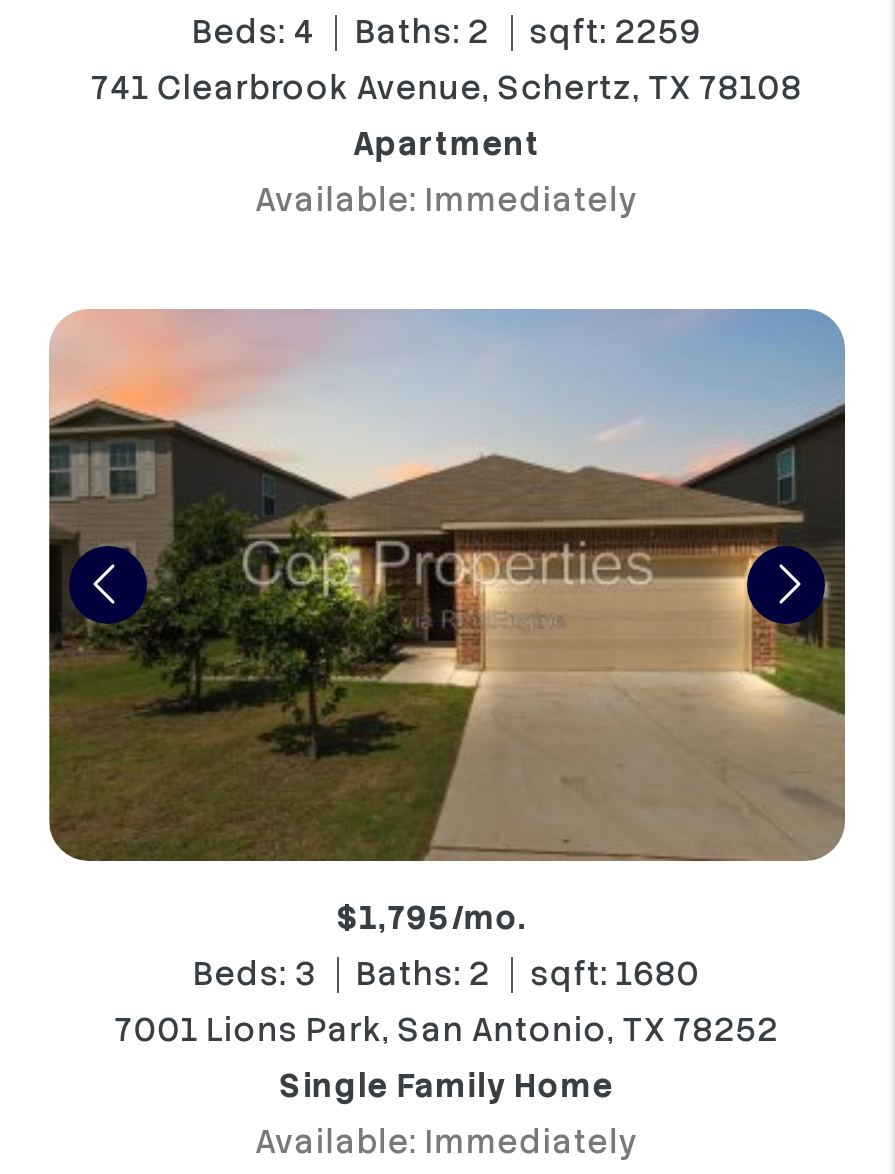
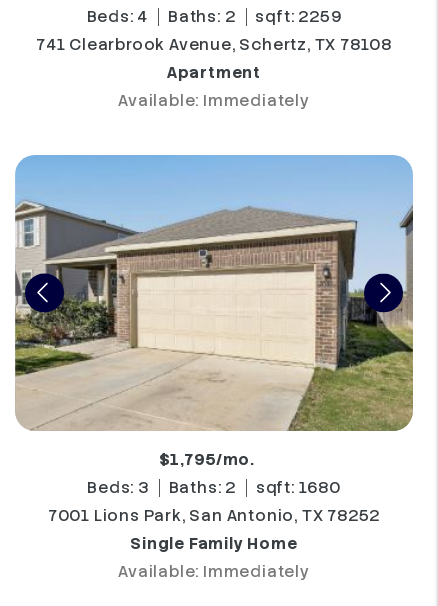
[47,309,845,861] [image] -> [15,154,413,431] [image]

